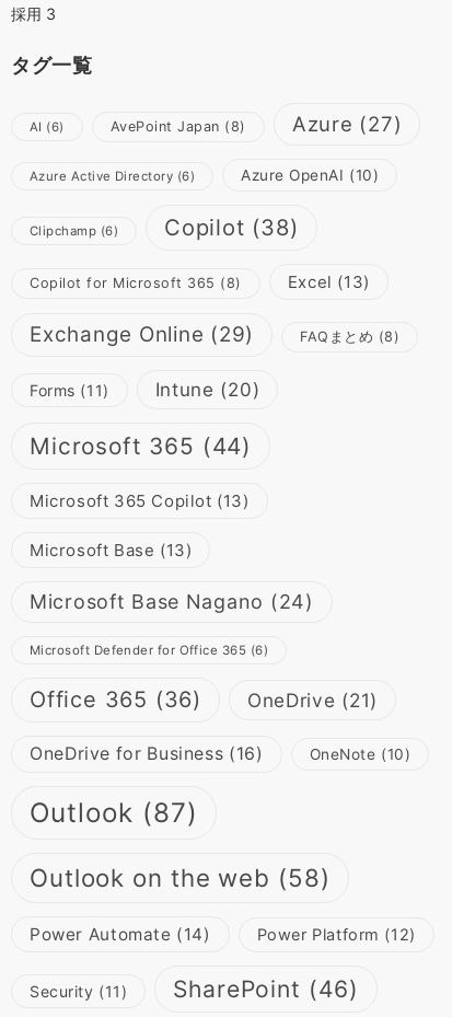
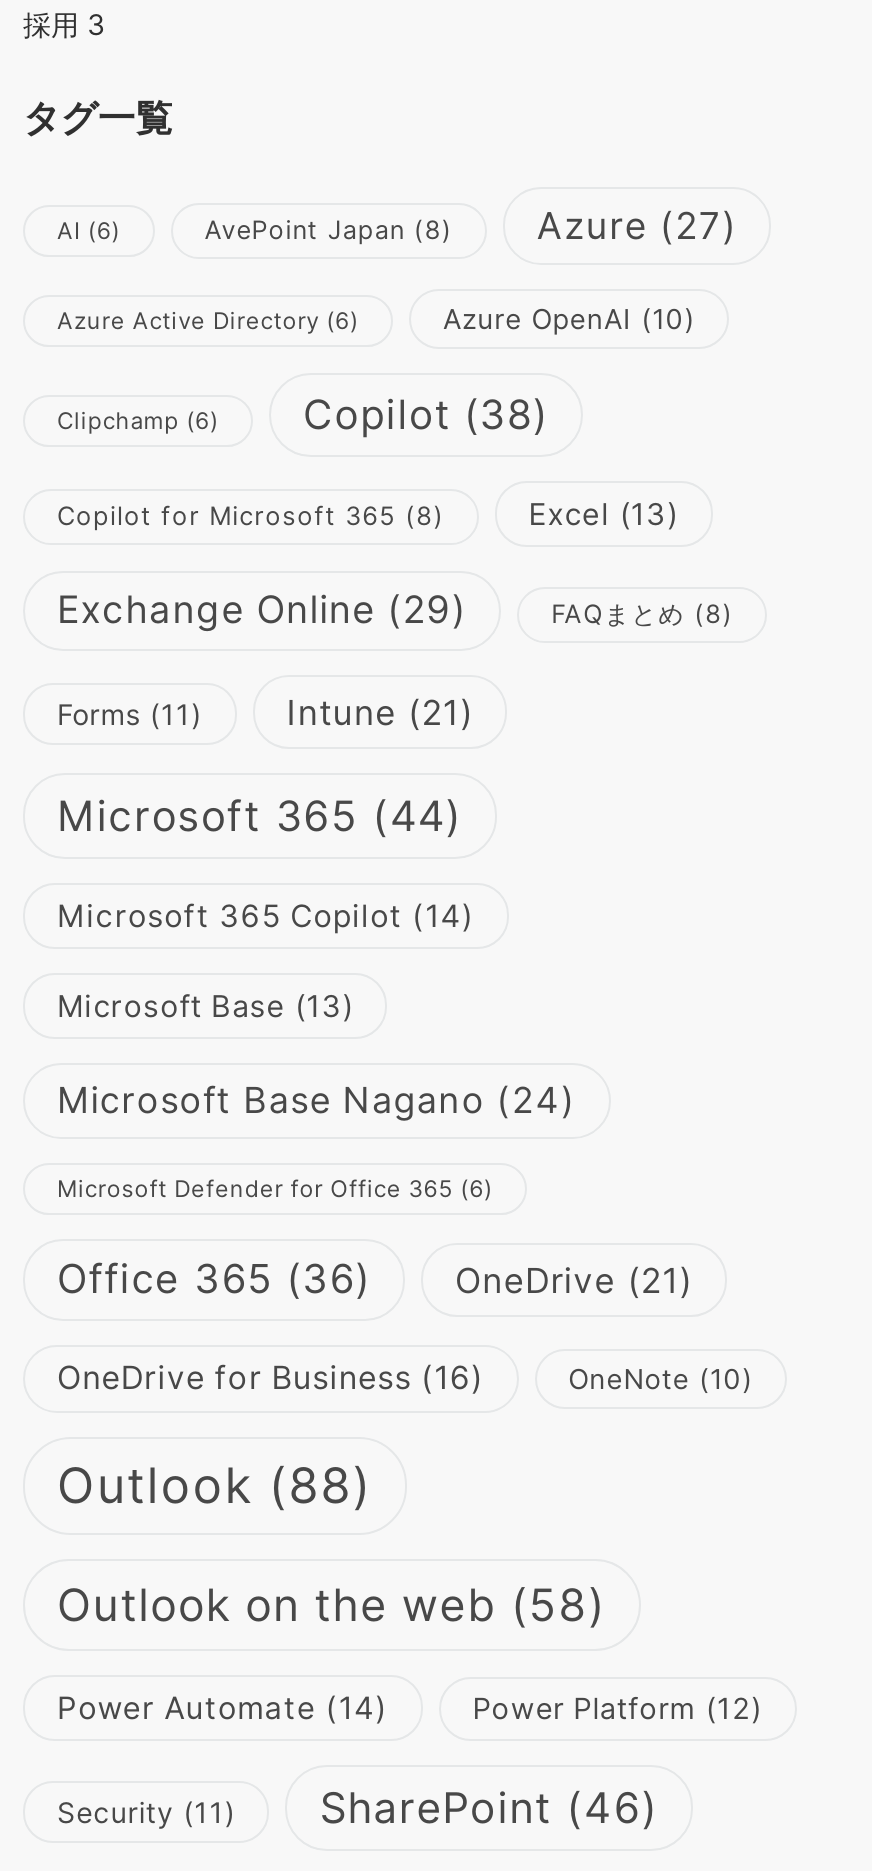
[155,378,260,400] Intune (20) -> [286,691,474,733] Intune (21)
[30,490,249,511] Microsoft 365 Copilot (13) -> [57,897,475,935] Microsoft 365 Copilot (14)
[30,795,198,828] Outlook (87) -> [57,1455,372,1515] Outlook (88)

